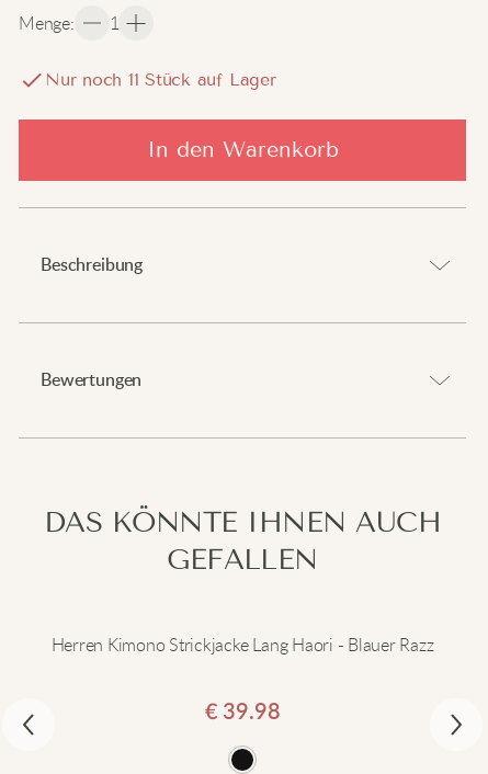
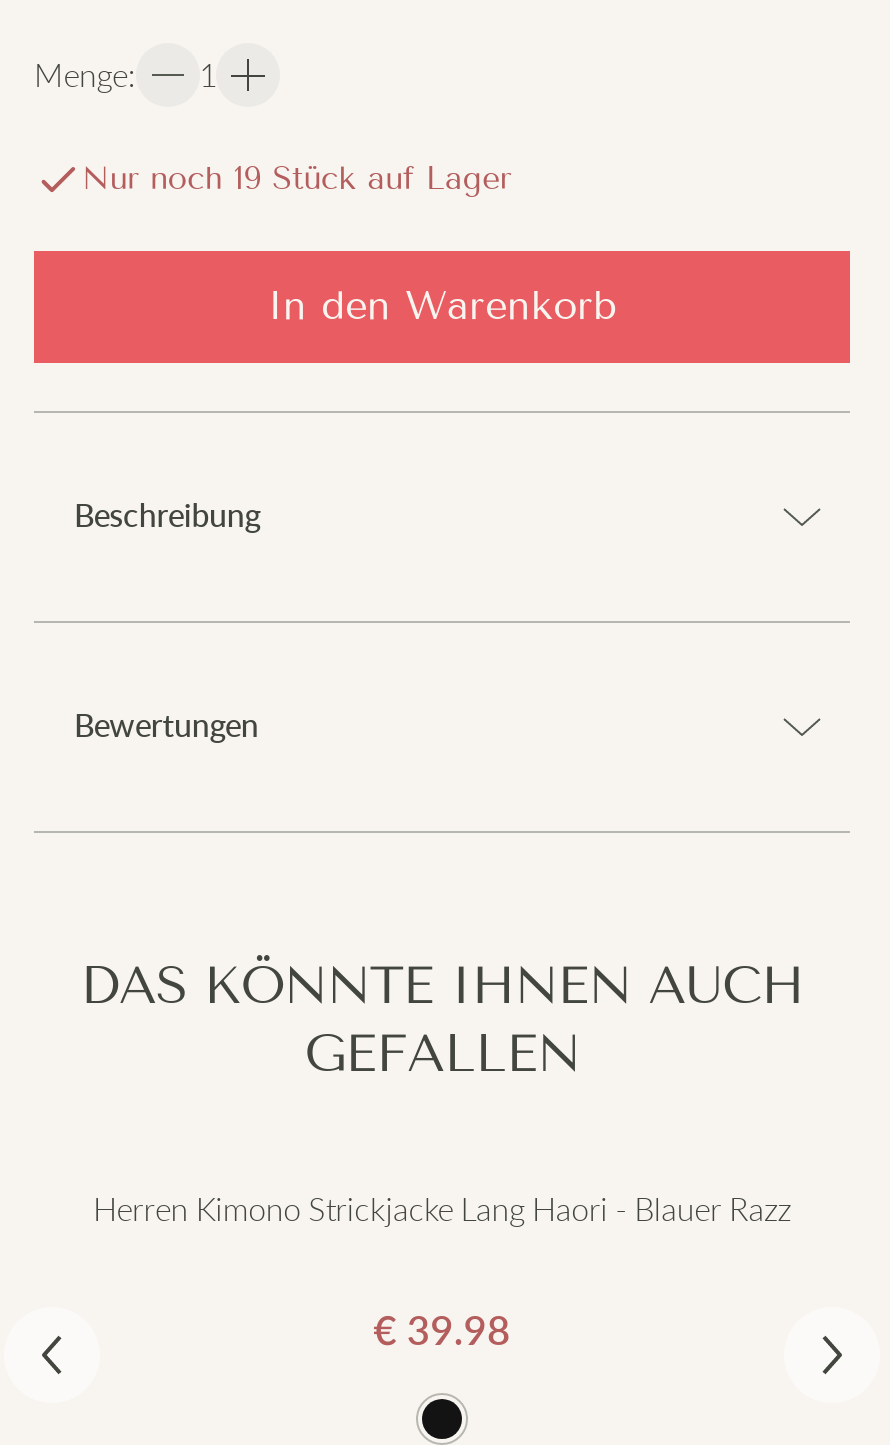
[45,69,276,90] Nur noch 11 Stück auf Lager -> [82,159,511,197] Nur noch 19 Stück auf Lager

